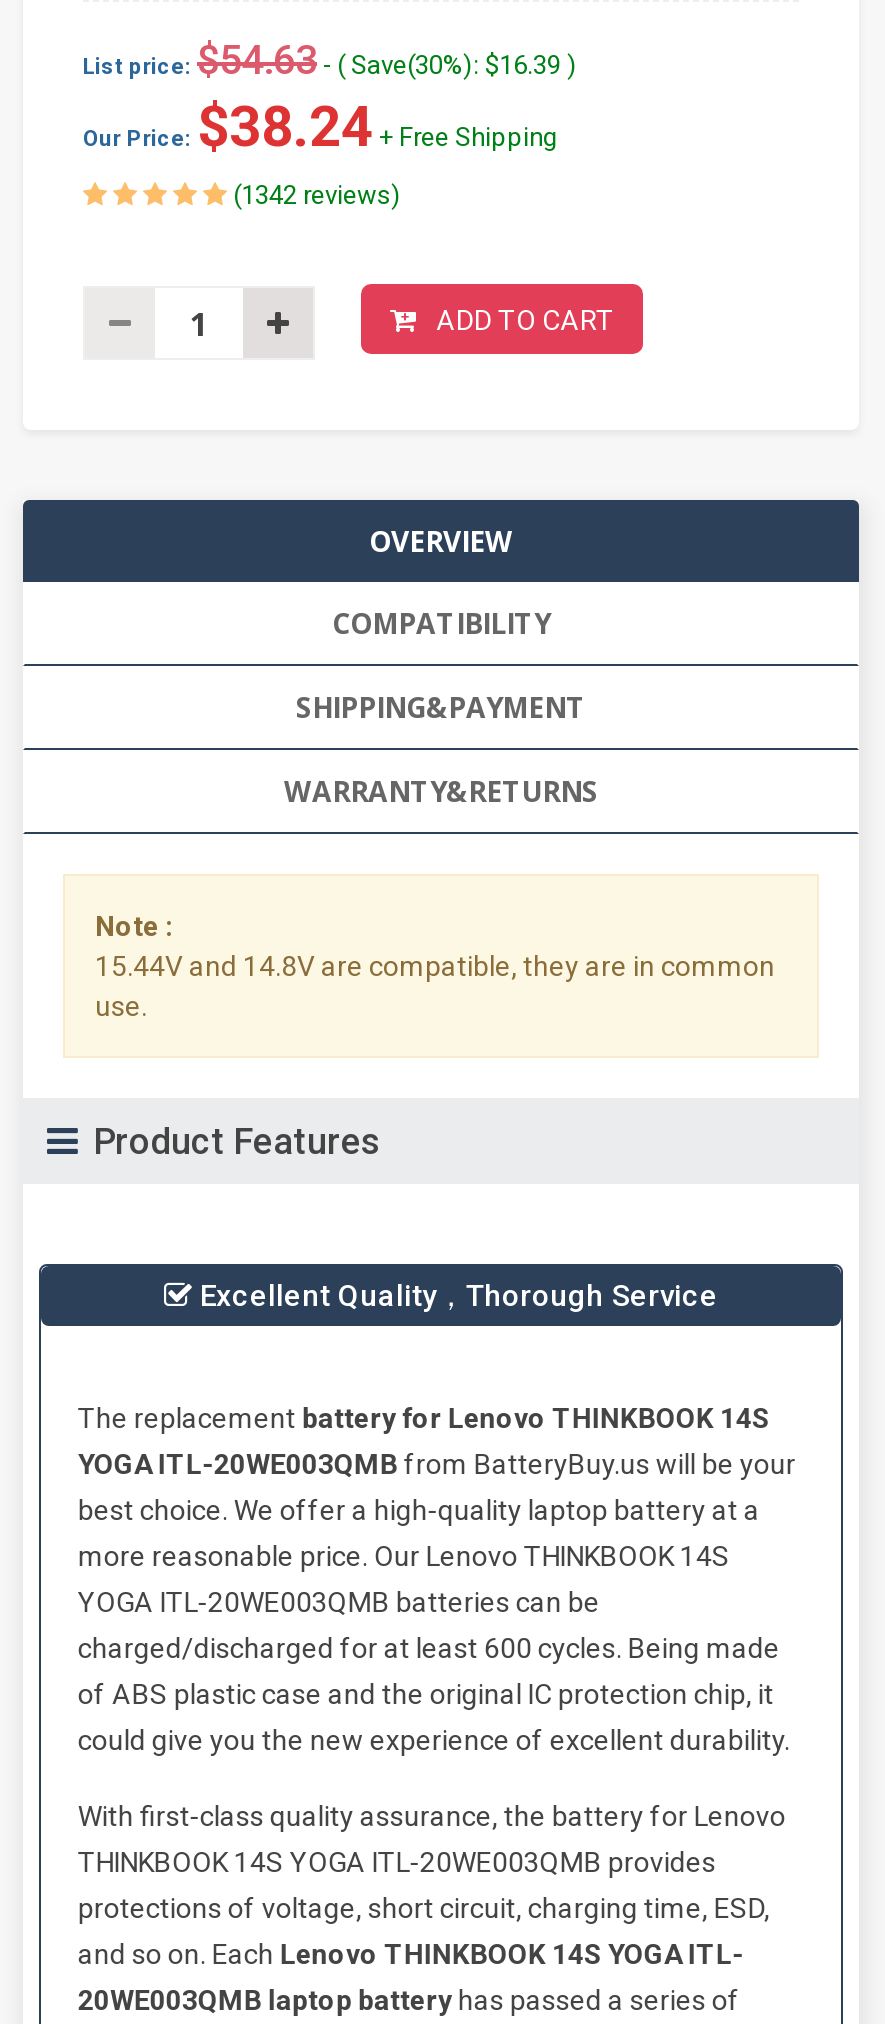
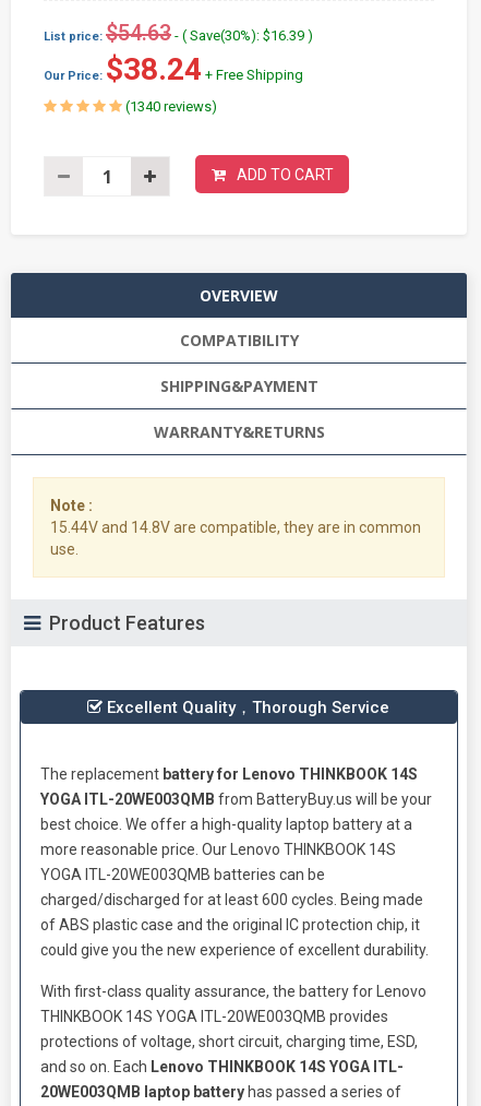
[227,180,401,210] (1342 reviews) -> [122,98,217,115] (1340 reviews)

